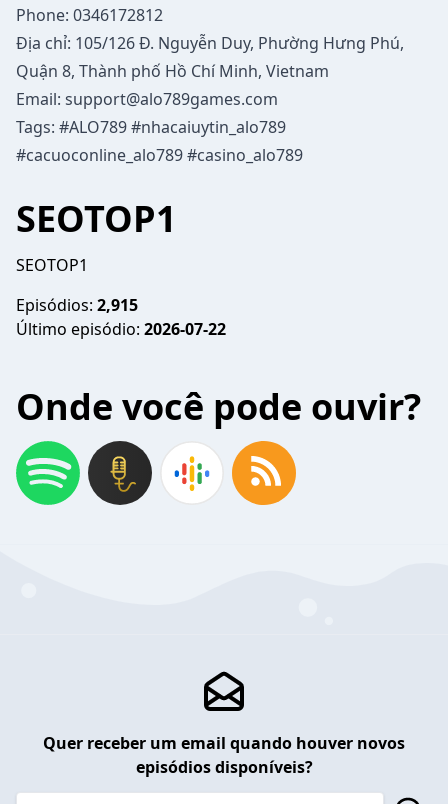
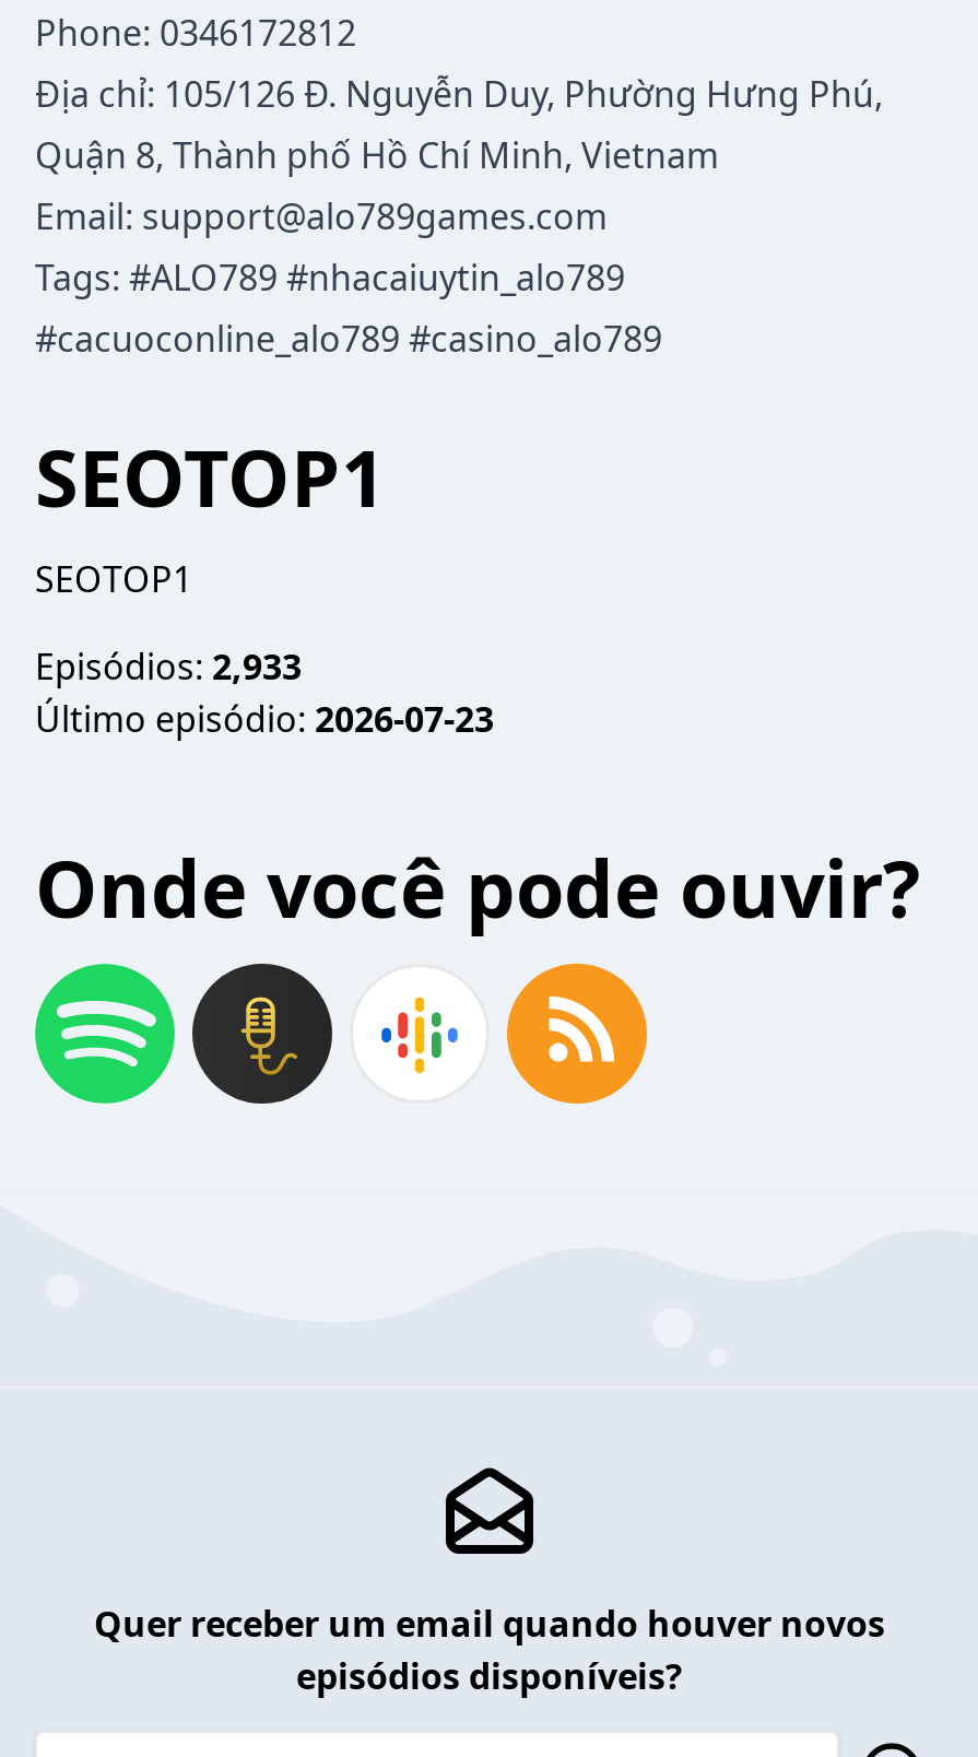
[16,294,138,316] Episódios: 2,915 -> [35,642,302,691] Episódios: 2,933
[16,318,226,340] Último episódio: 2026-07-22 -> [35,695,494,743] Último episódio: 2026-07-23

